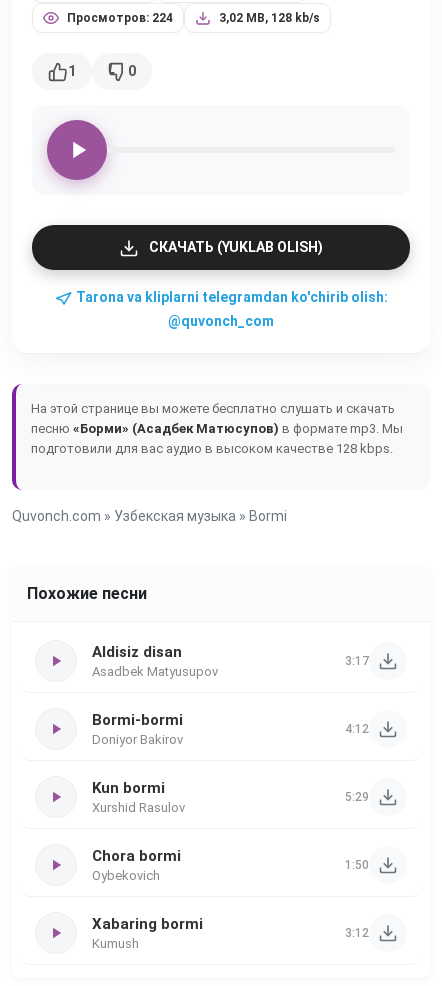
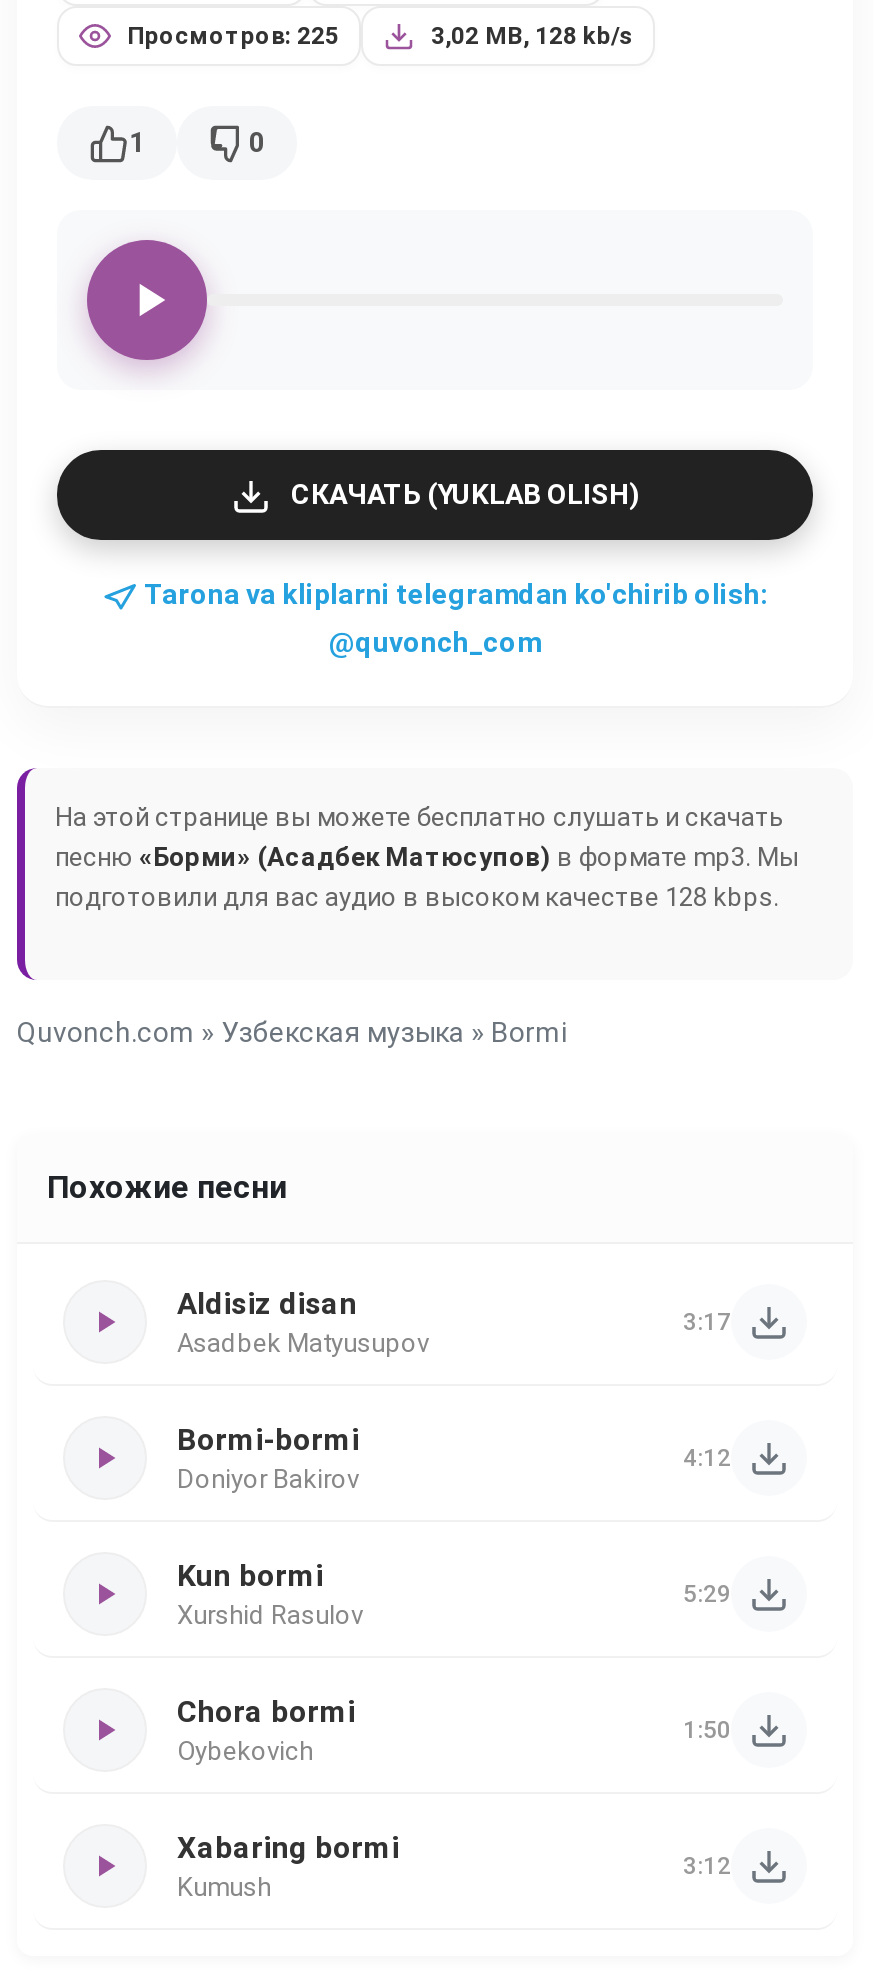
[67,11,173,25] Просмотров: 224 -> [127,22,339,50] Просмотров: 225

